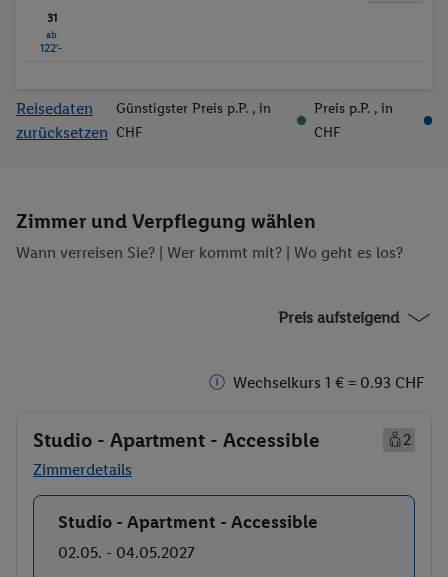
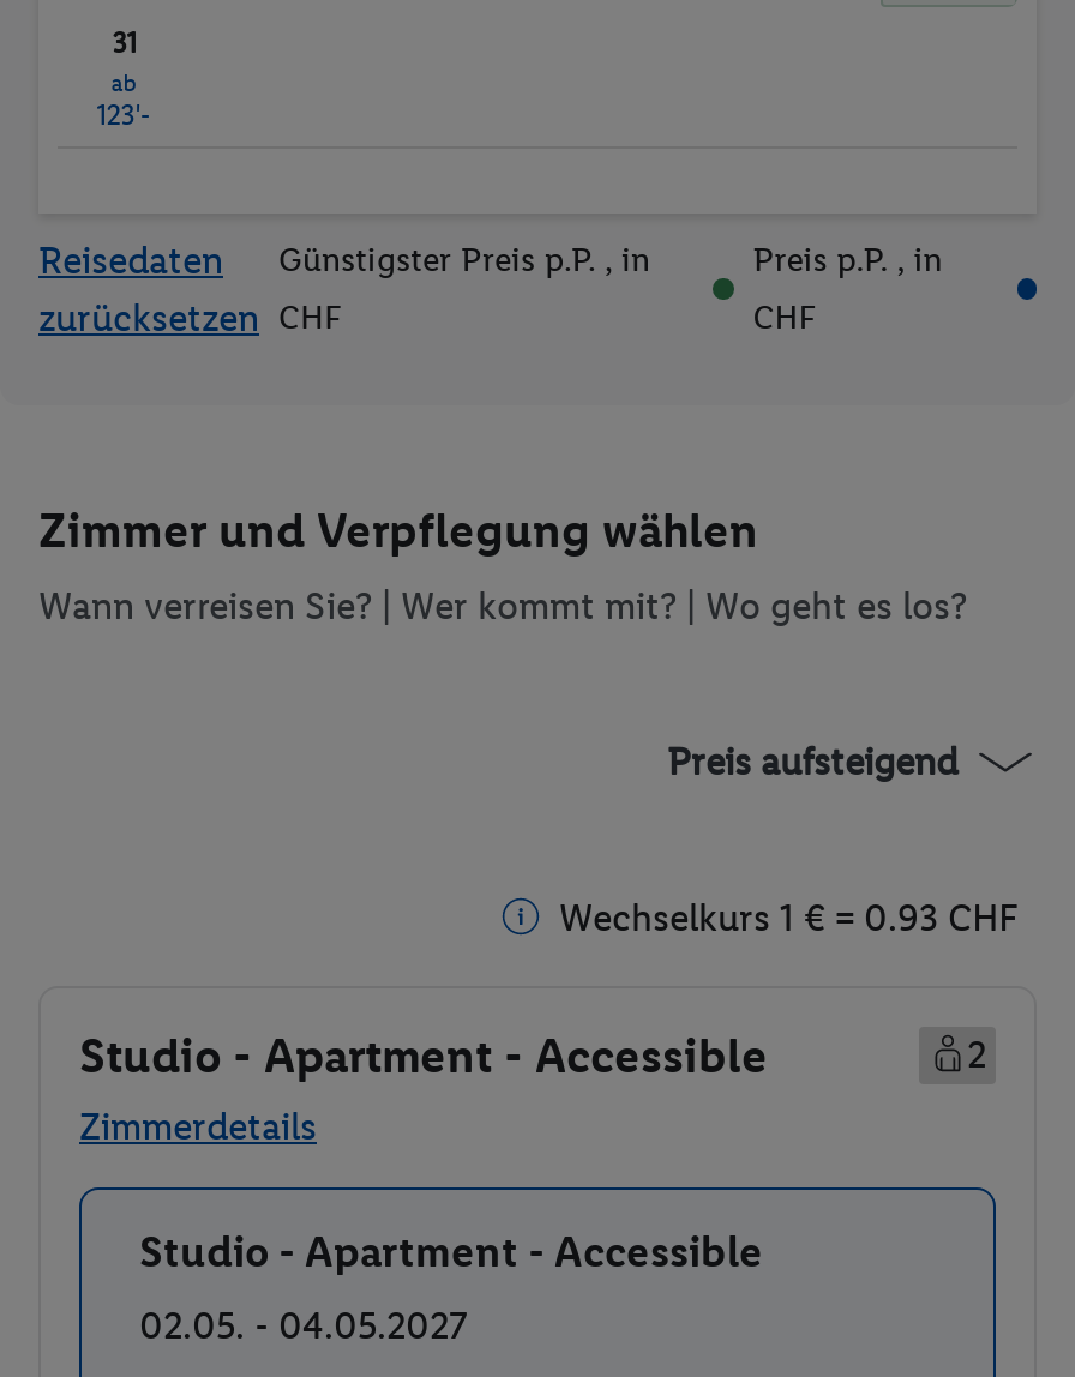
[40,41,63,55] 122'- -> [96,98,152,132] 123'-

